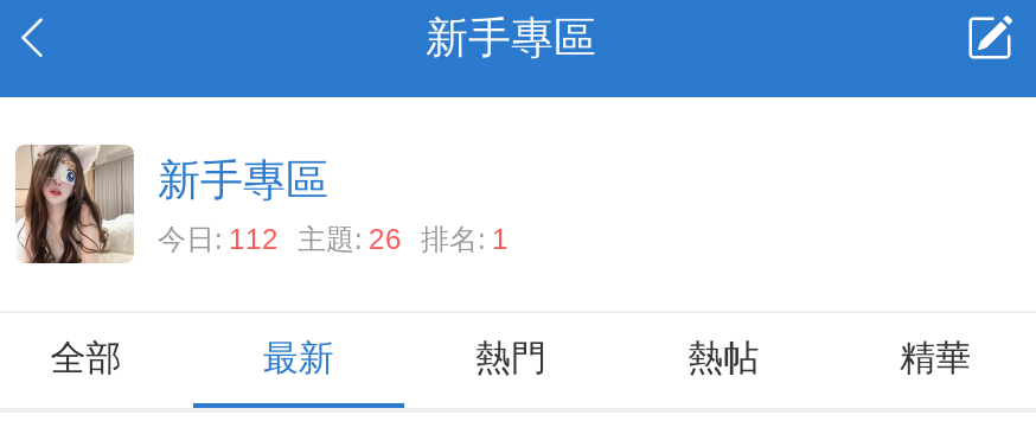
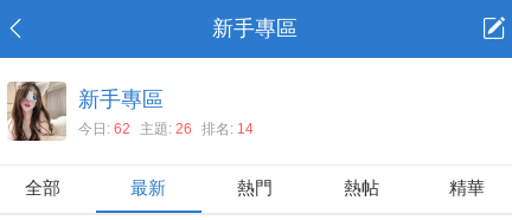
[158,223,509,256] 今日: 112 主題: 26 排名: 1 -> [78,121,254,137] 今日: 62 主題: 26 排名: 14

